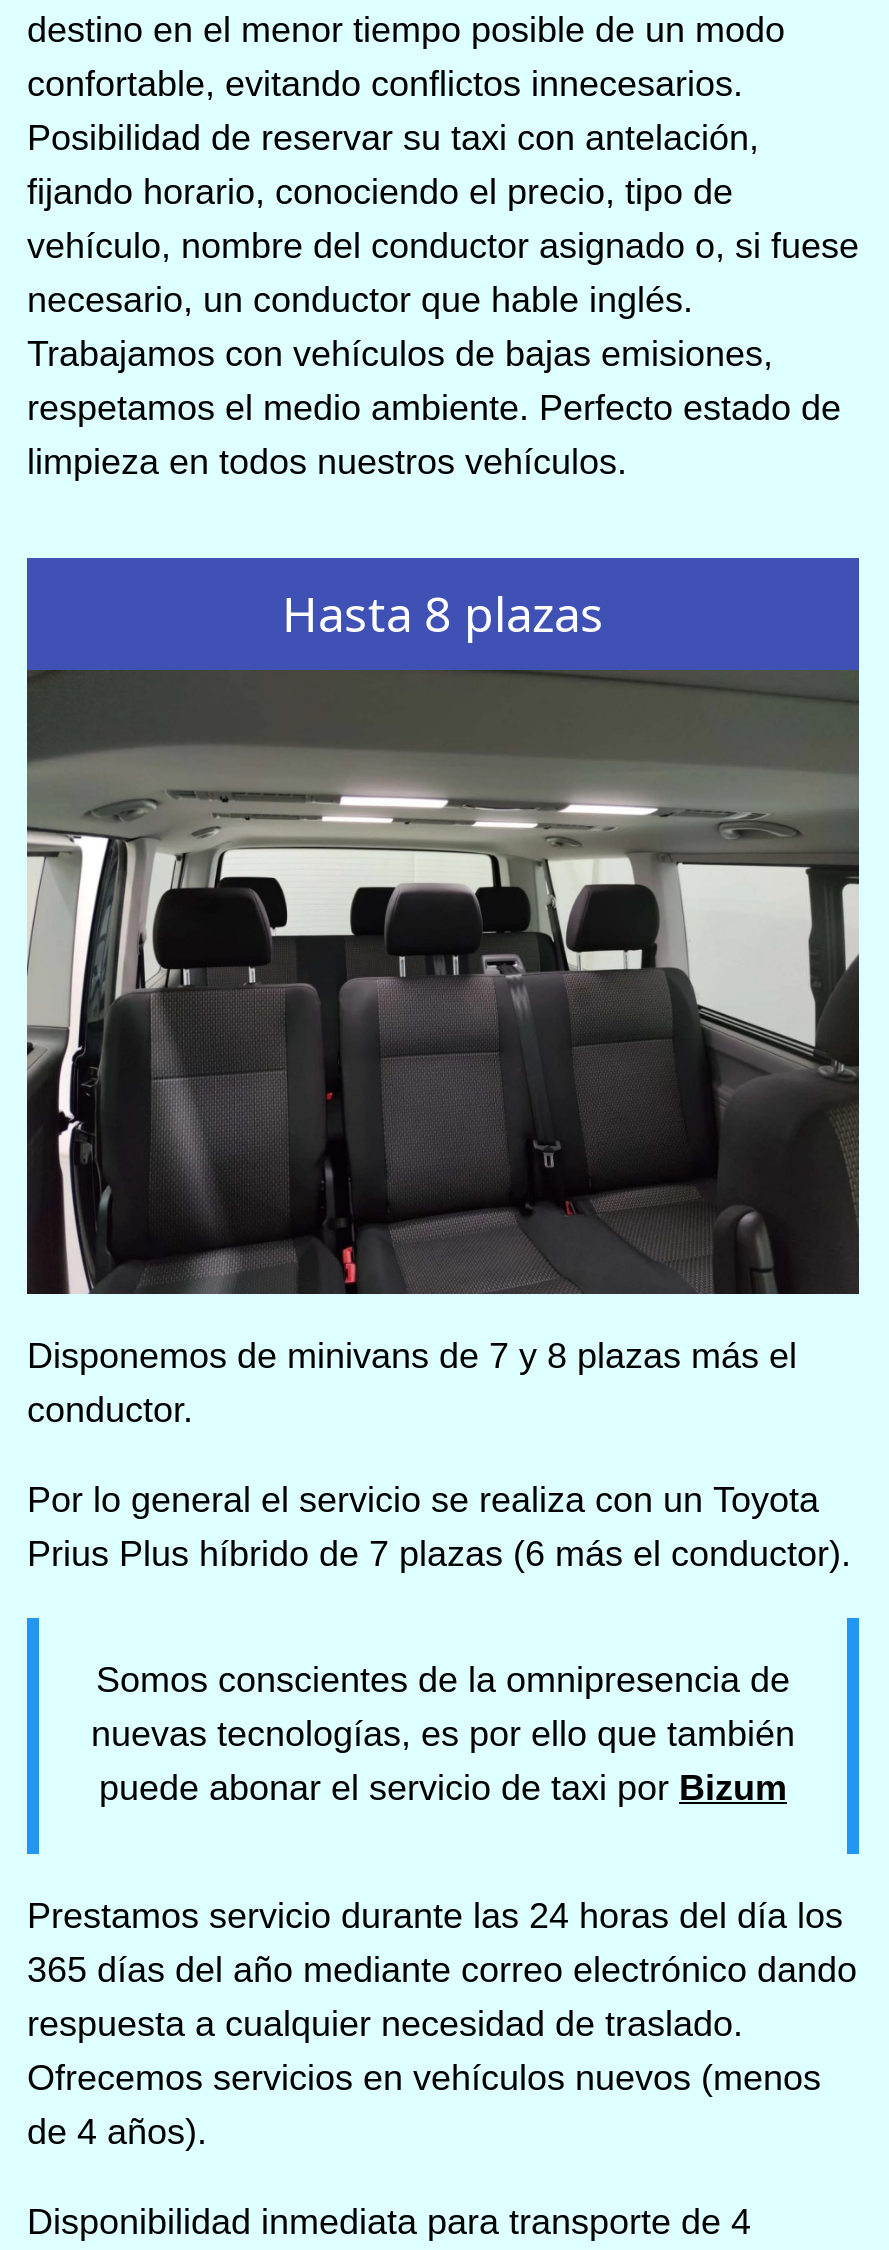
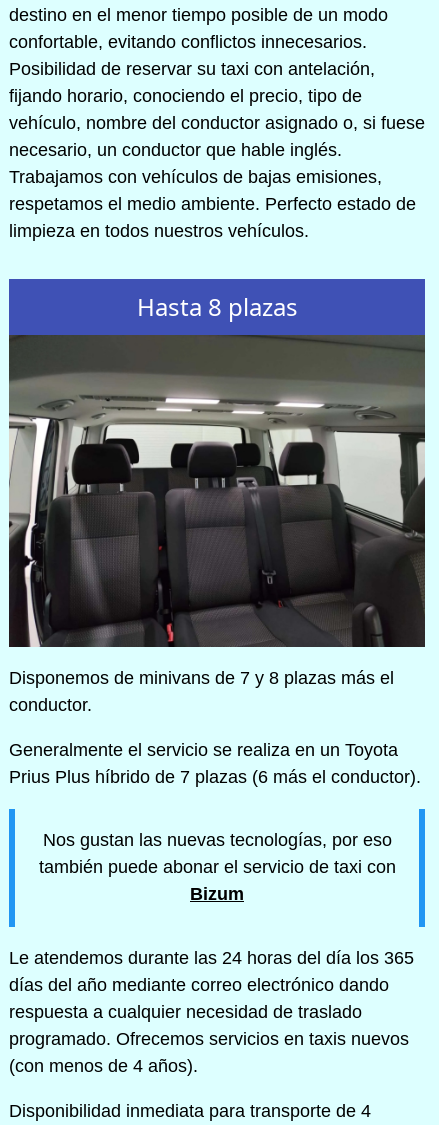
[27,1480,819,1520] Por lo general el servicio se realiza con un Toyota -> [9,740,398,760] Generalmente el servicio se realiza en un Toyota
[91,1661,795,1809] Somos conscientes de la omnipresencia de | nuevas tecnologías, es por ello que también | puede abonar el servicio de taxi por Bizum -> [38,830,395,904] Nos gustan las nuevas tecnologías, por eso | también puede abonar el servicio de taxi con | Bizum
[27,1895,857,2151] Prestamos servicio durante las 24 horas del día los | 365 días del año mediante correo electrónico dando | respuesta a cualquier necesidad de traslado. | Ofrecemos servicios en vehículos nuevos (menos | de 4 años). -> [9,948,414,1076] Le atendemos durante las 24 horas del día los 365 | días del año mediante correo electrónico dando | respuesta a cualquier necesidad de traslado | programado. Ofrecemos servicios en taxis nuevos | (con menos de 4 años).

